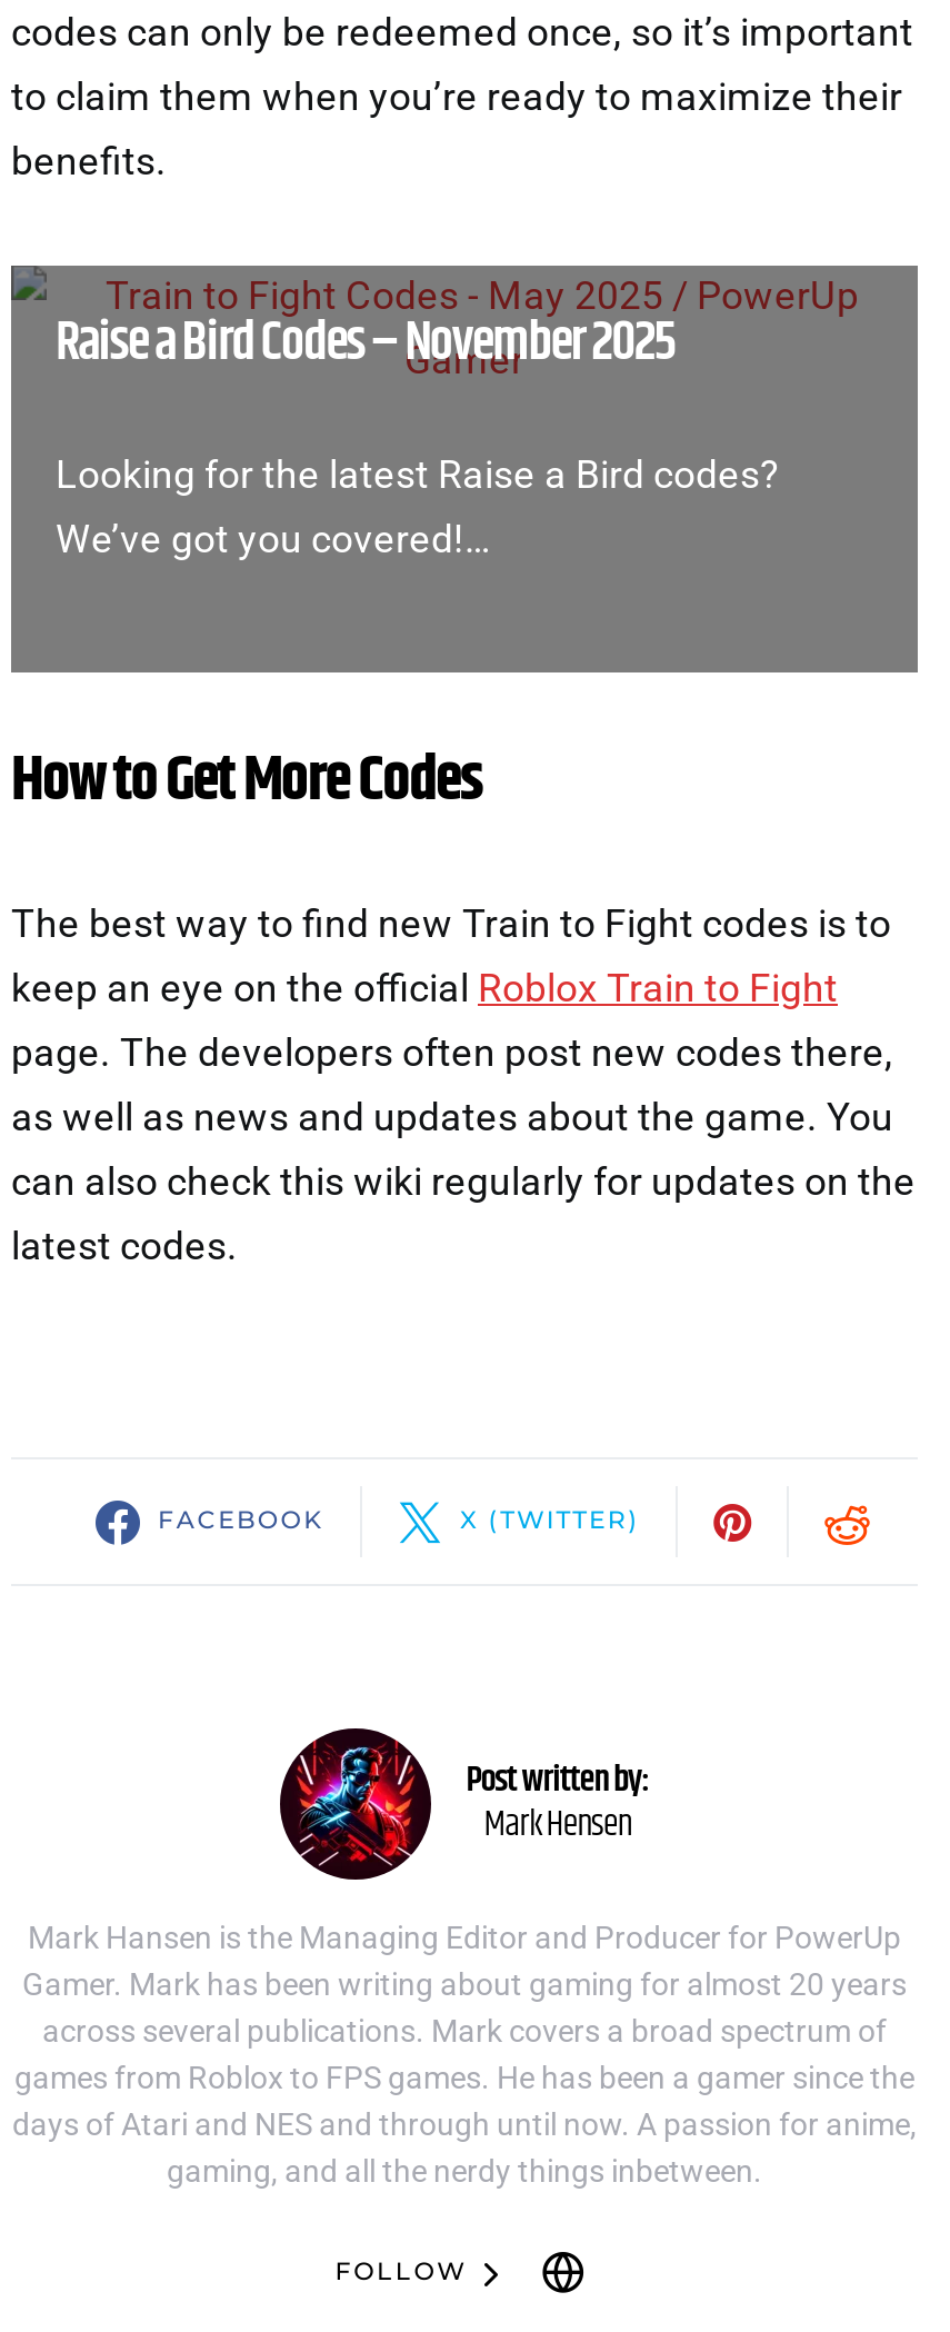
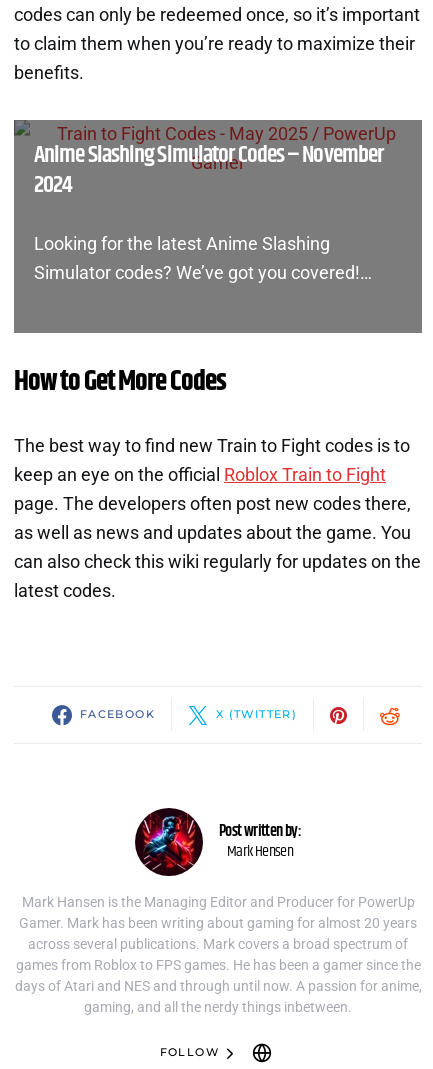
[56,303,674,383] Raise a Bird Codes – November 2025 -> [34,137,383,203] Anime Slashing Simulator Codes – November | 2024
[56,452,780,561] Looking for the latest Raise a Bird codes? | We’ve got you covered!… -> [34,234,372,283] Looking for the latest Anime Slashing | Simulator codes? We’ve got you covered!…

